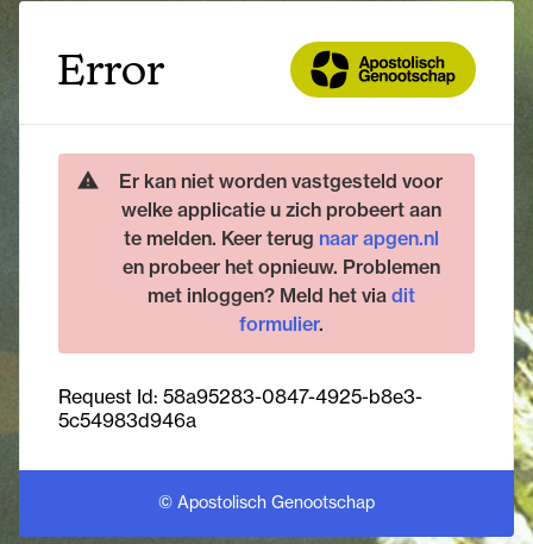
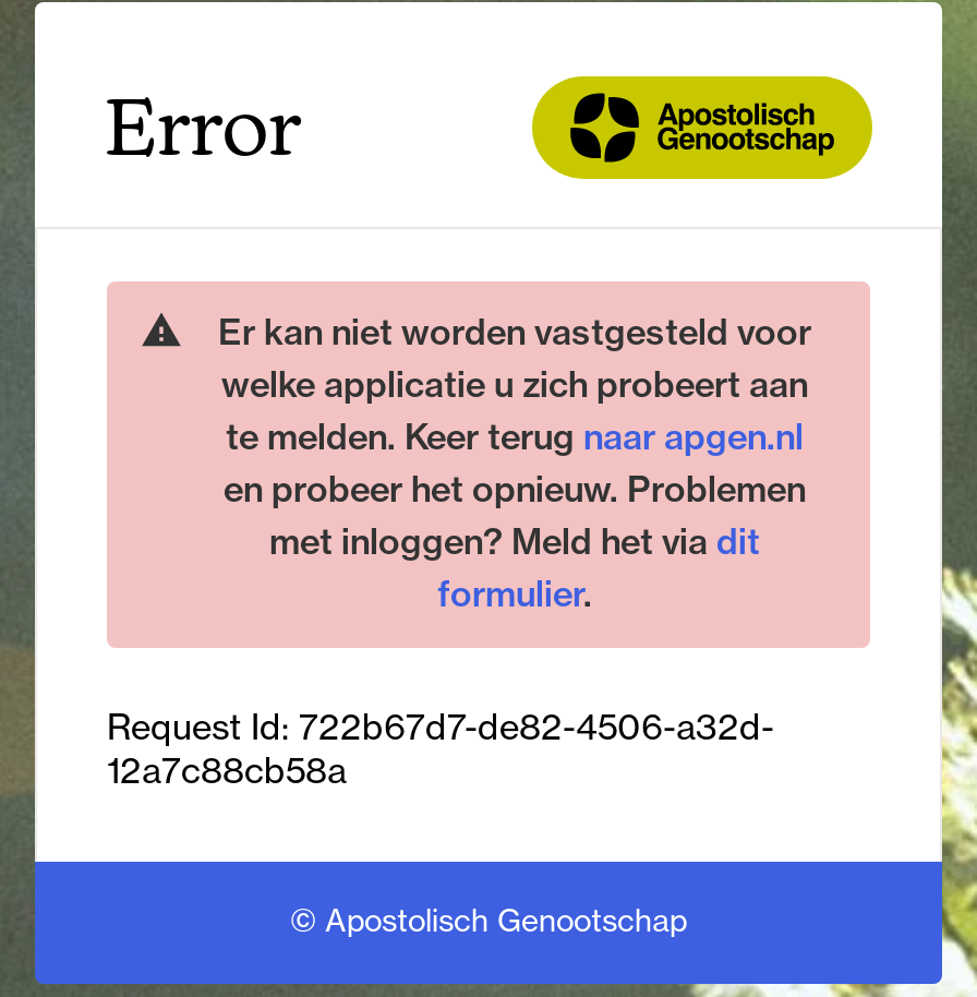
[58,384,422,432] Request Id: 58a95283-0847-4925-b8e3- | 5c54983d946a -> [107,704,774,791] Request Id: 722b67d7-de82-4506-a32d- | 12a7c88cb58a

